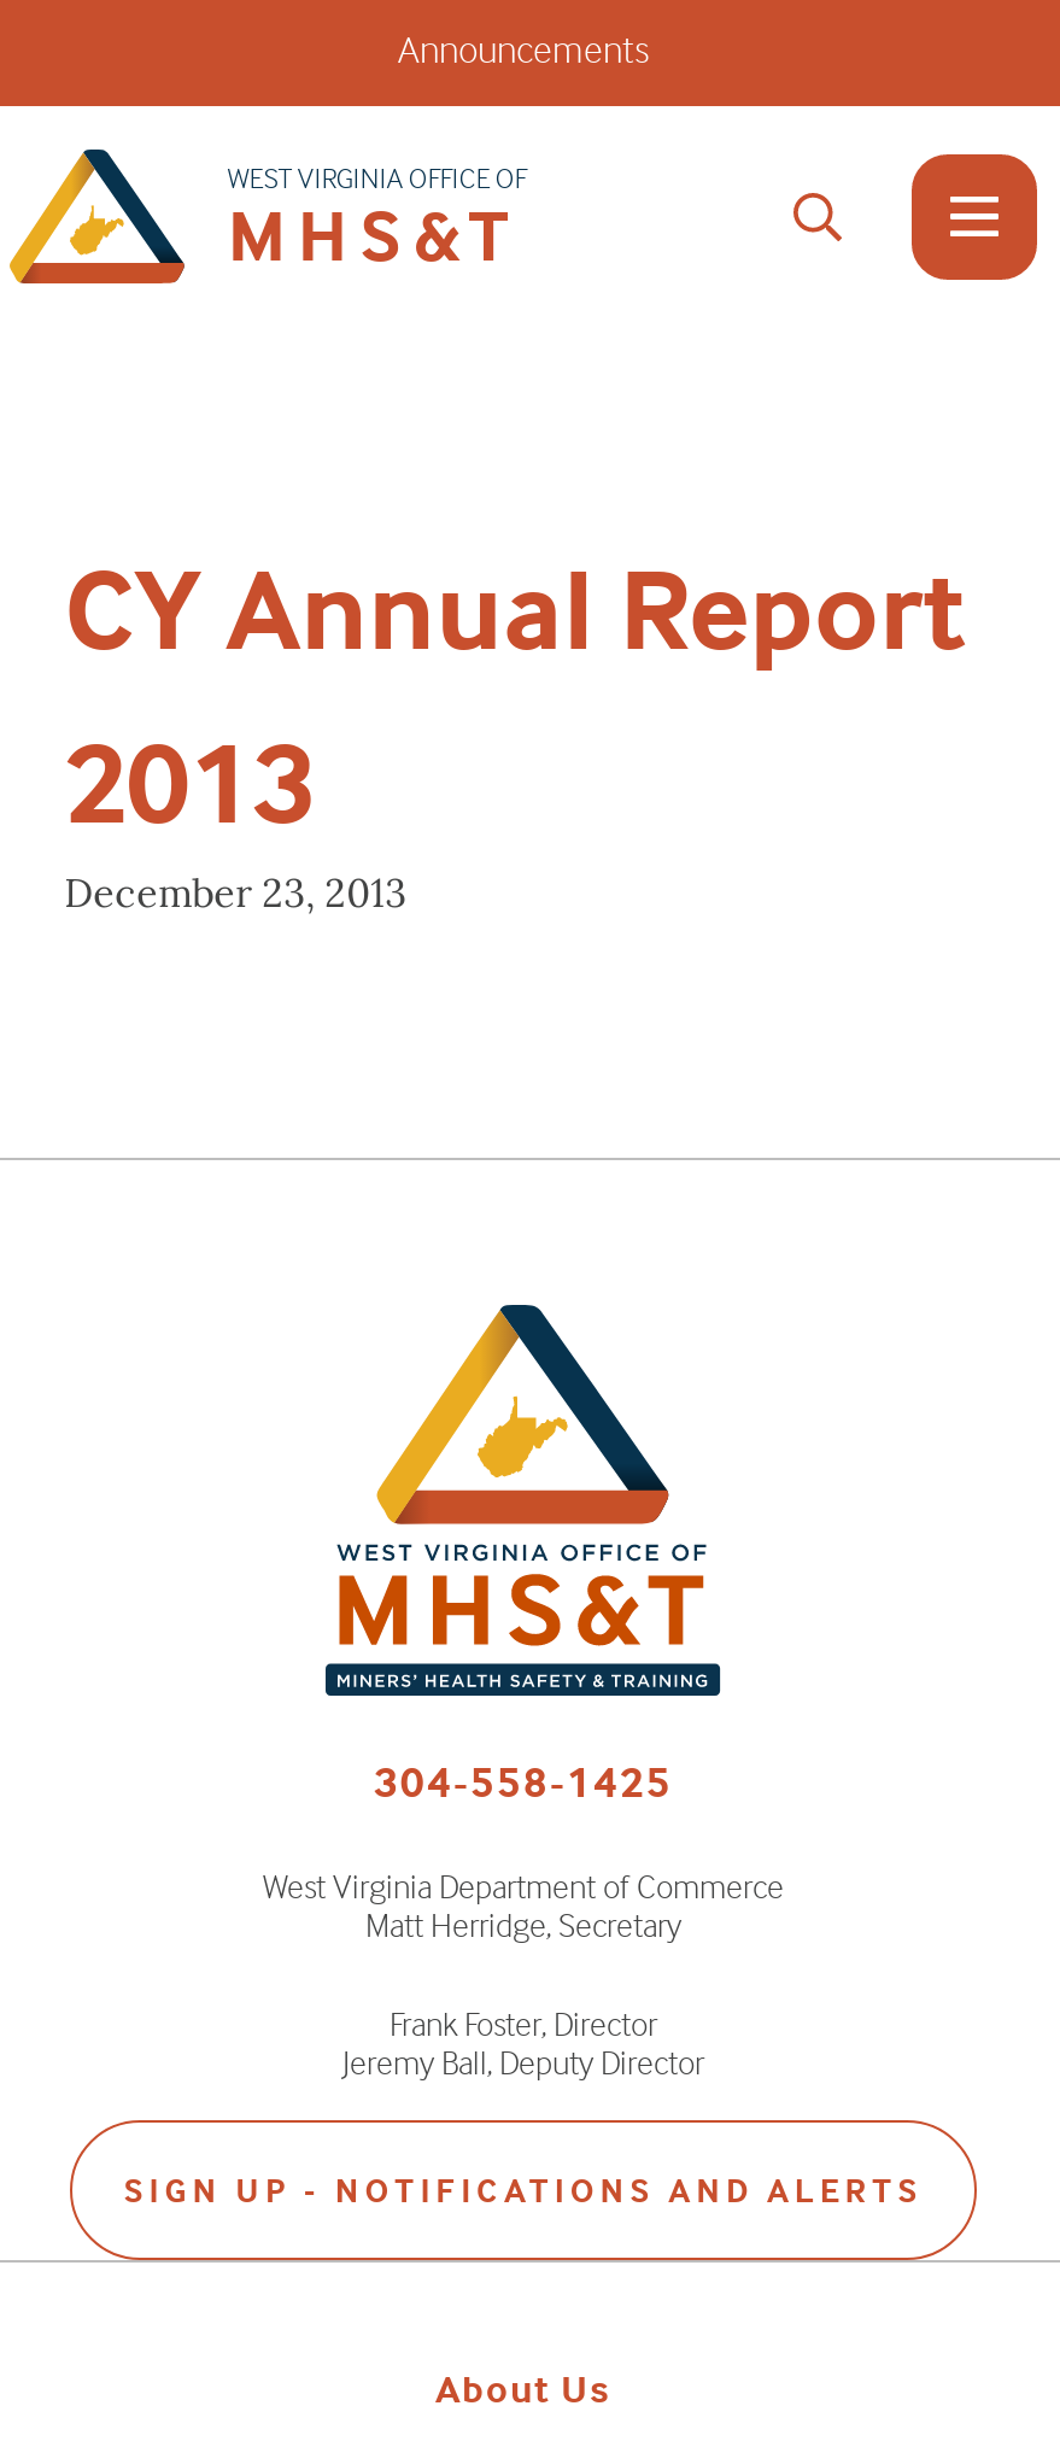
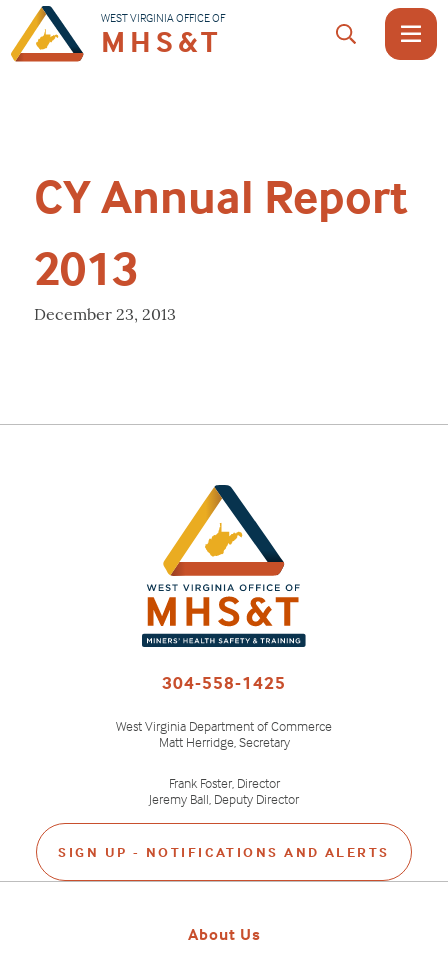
[398,24,649,72] Announcements -> none

